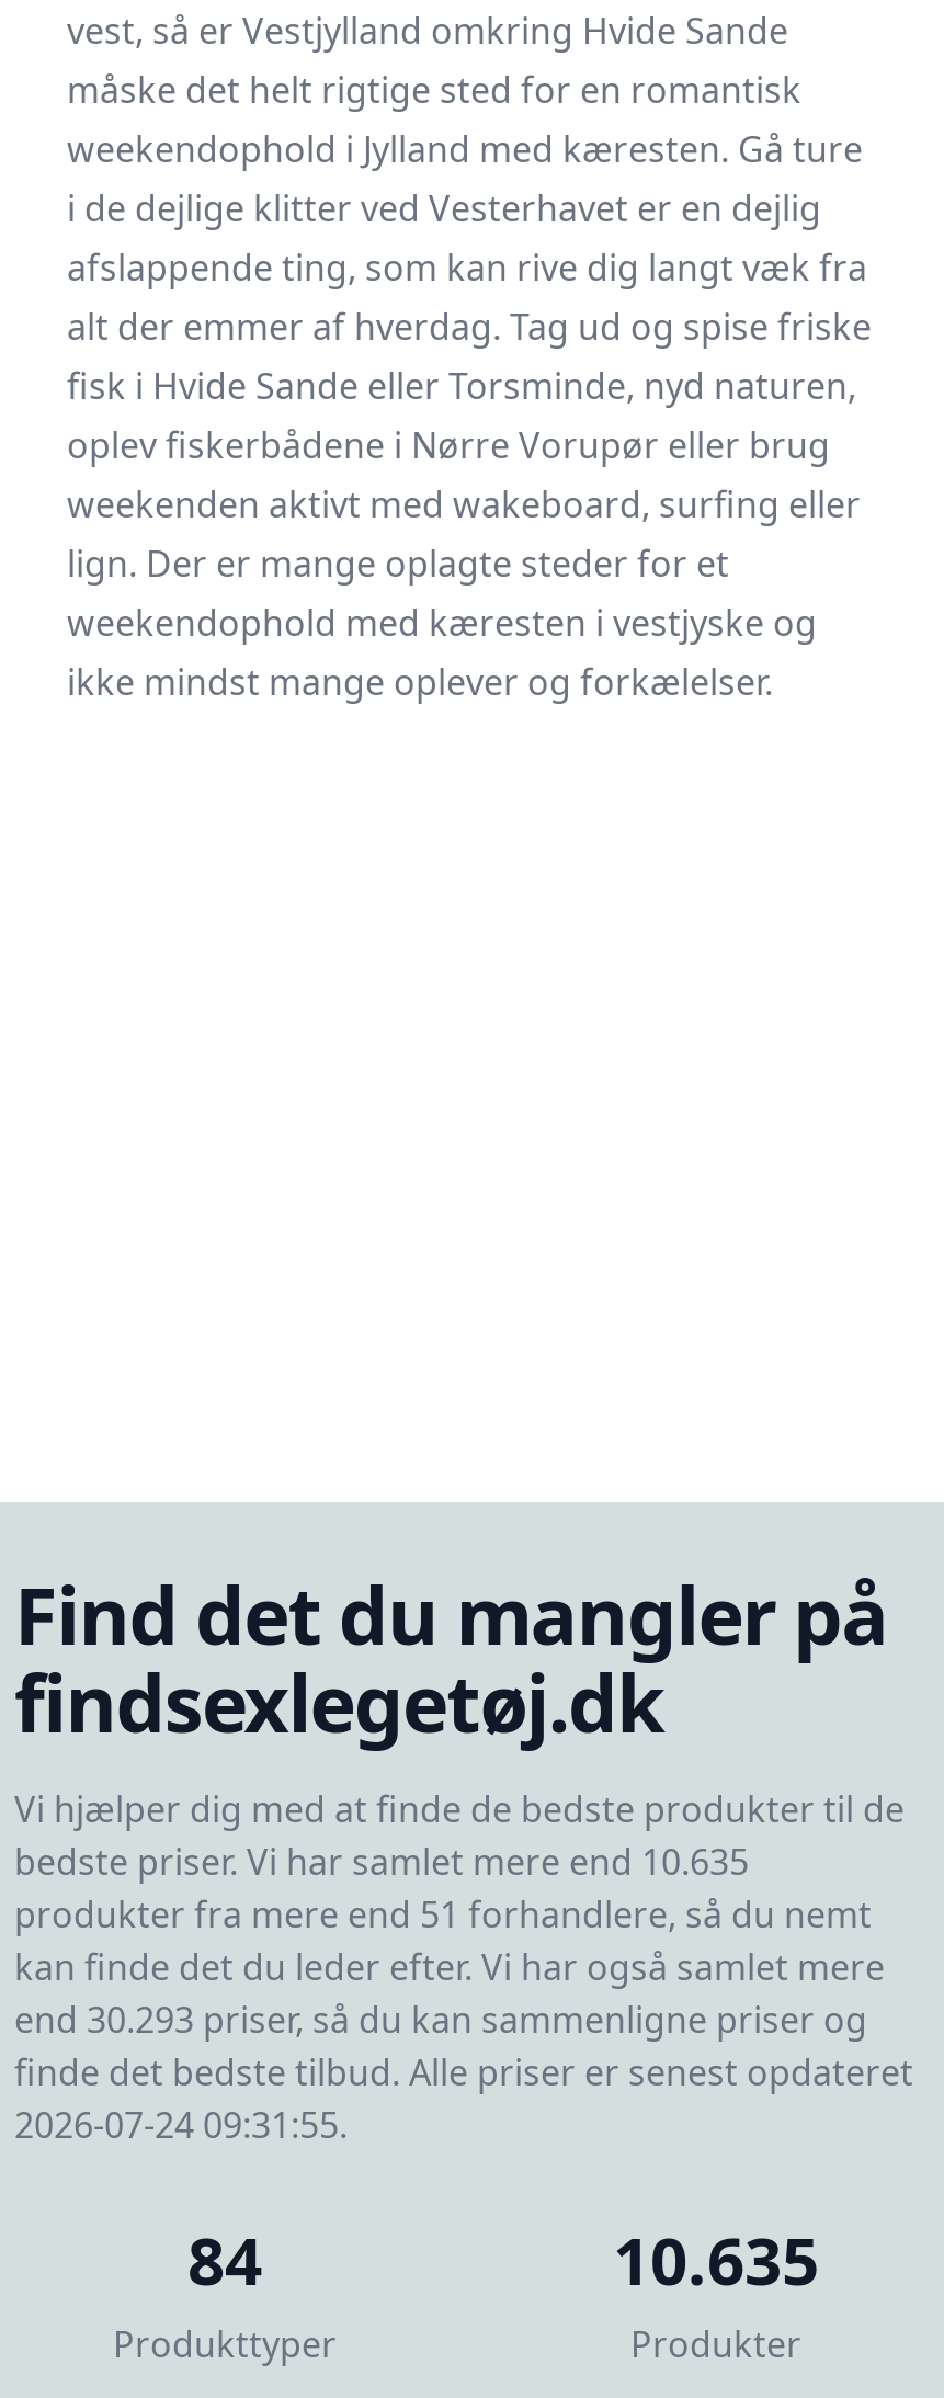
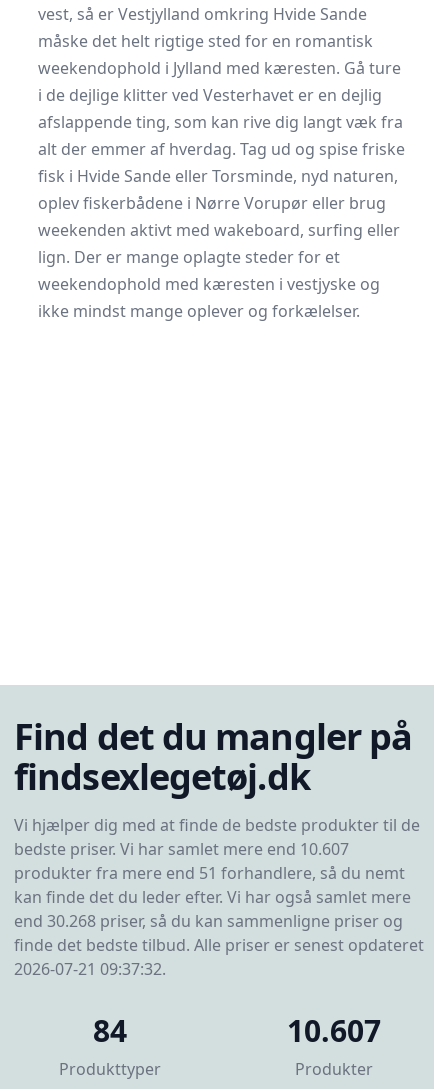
[14,1838,749,1886] bedste priser. Vi har samlet mere end 10.635 -> [14,838,349,860] bedste priser. Vi har samlet mere end 10.607
[14,1996,867,2044] end 30.293 priser, så du kan sammenligne priser og -> [14,910,403,932] end 30.268 priser, så du kan sammenligne priser og
[14,2101,348,2149] 2026-07-24 09:31:55. -> [14,958,166,980] 2026-07-21 09:37:32.
[613,2215,819,2305] 10.635 -> [287,1010,381,1051] 10.607

